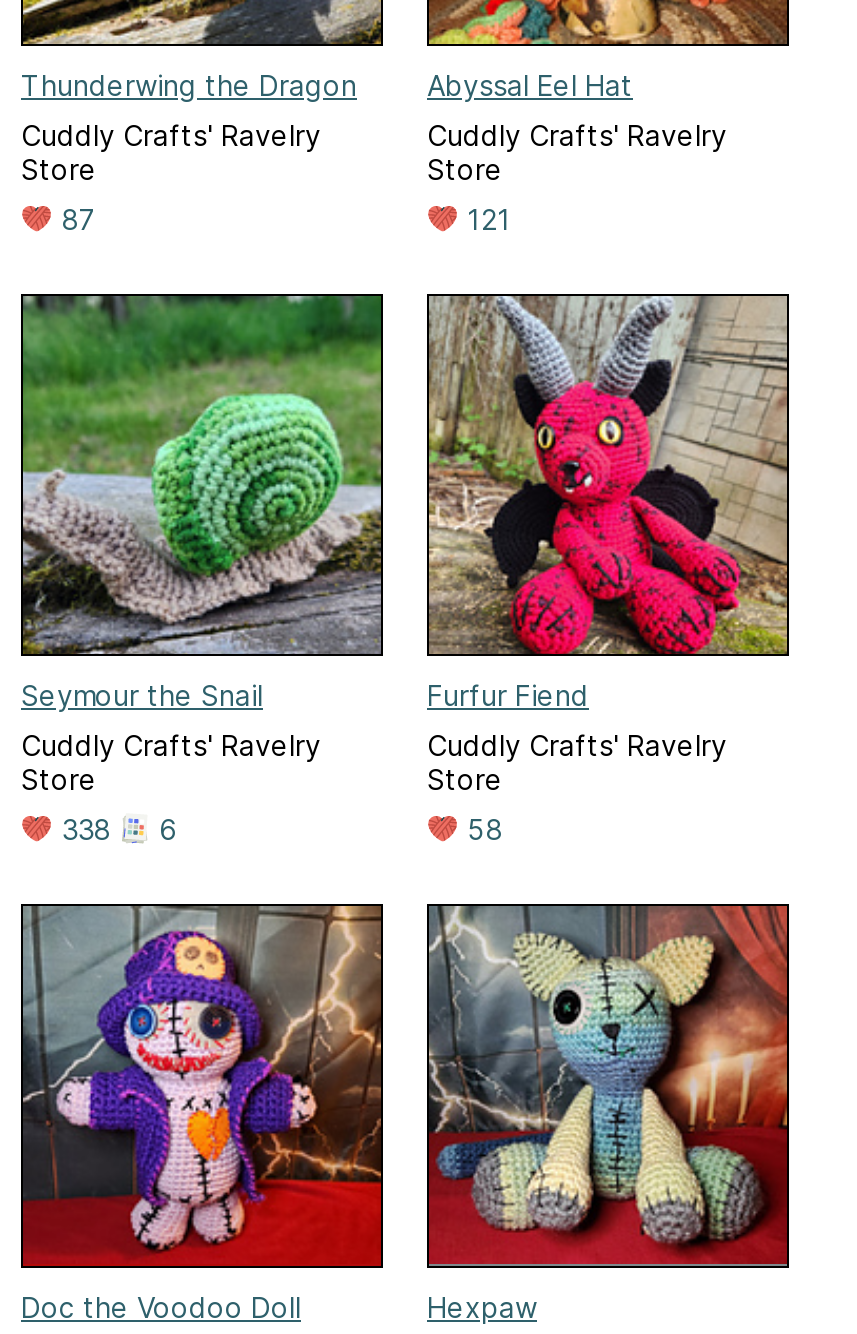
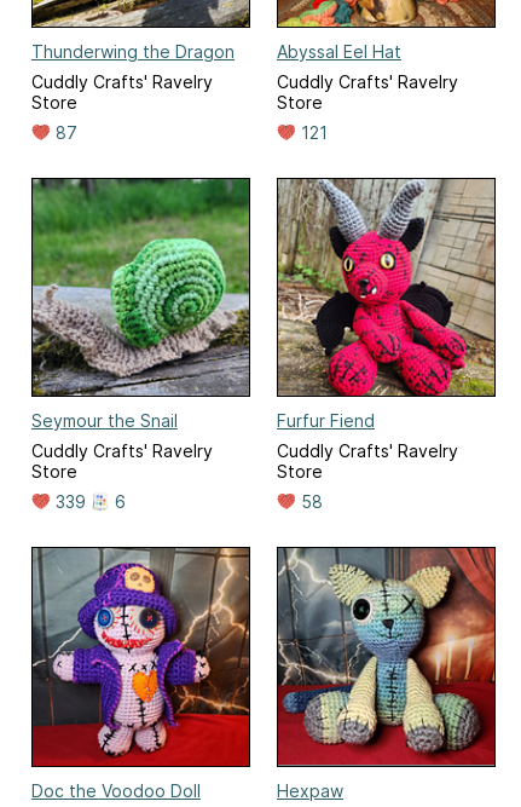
[53,813,177,847] 338 6 -> [51,492,126,512] 339 6

